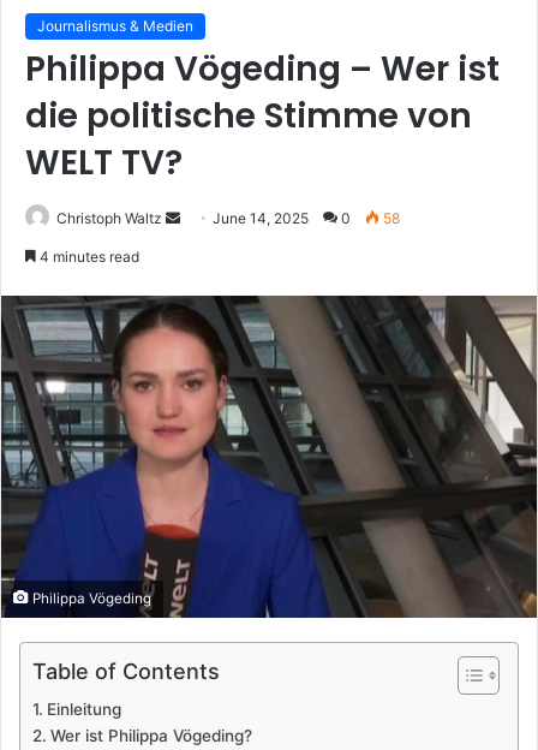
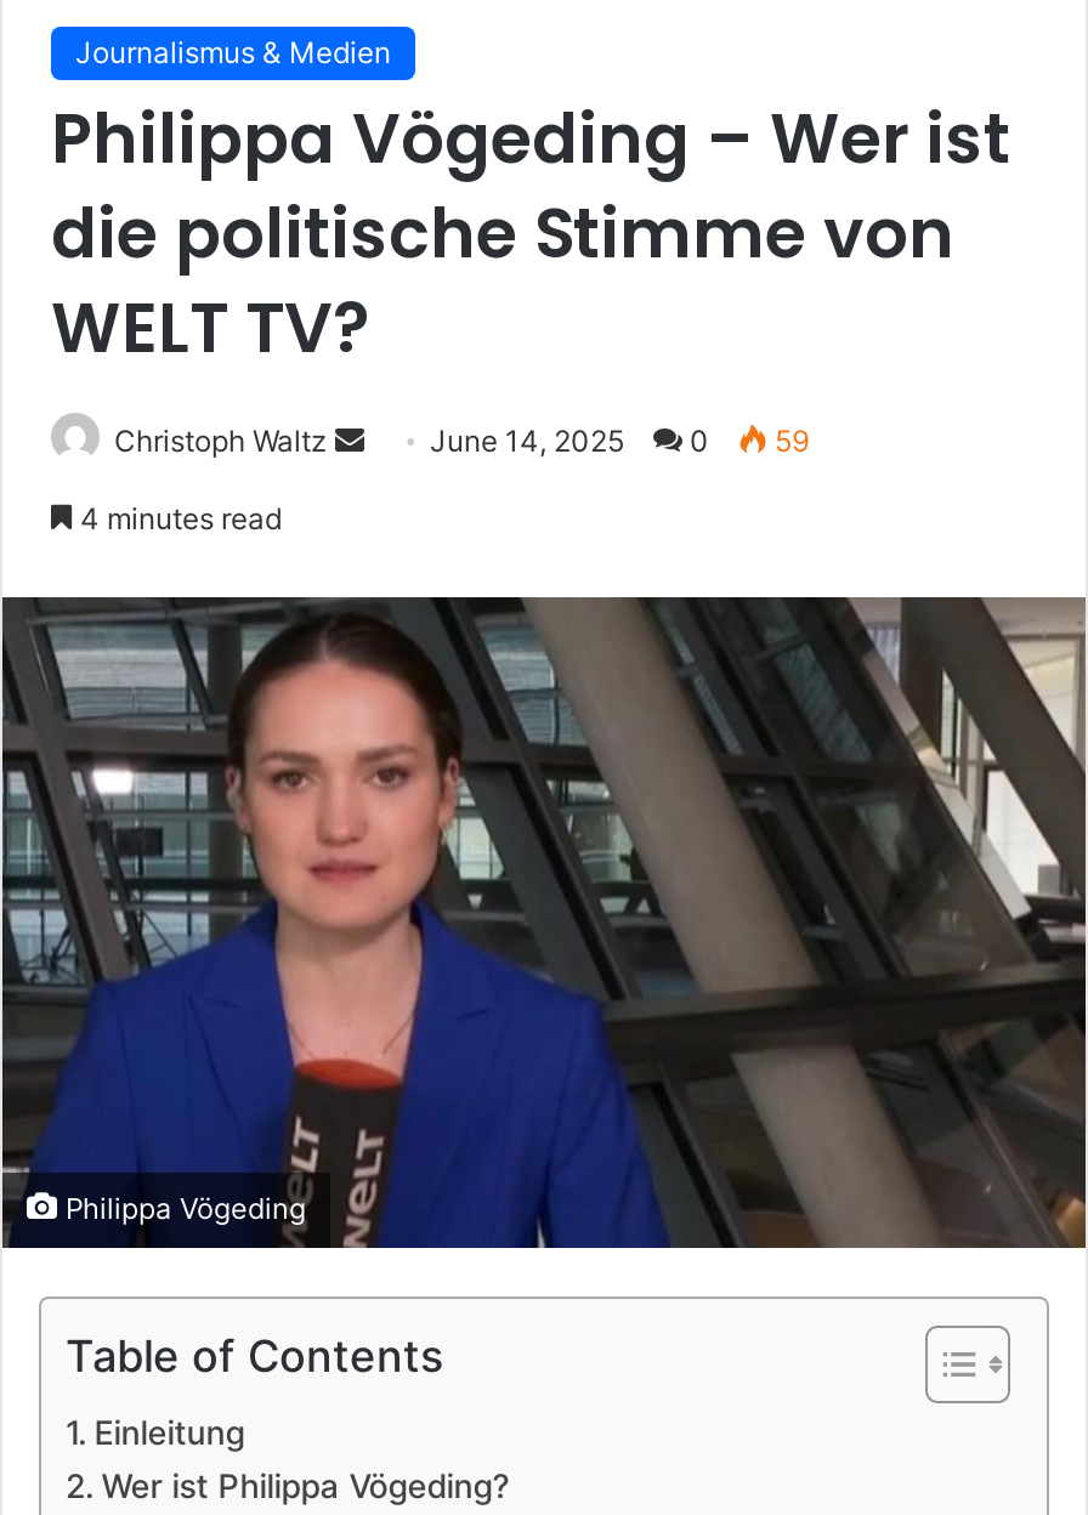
[379,209,400,227] 58 -> [767,422,809,459] 59

